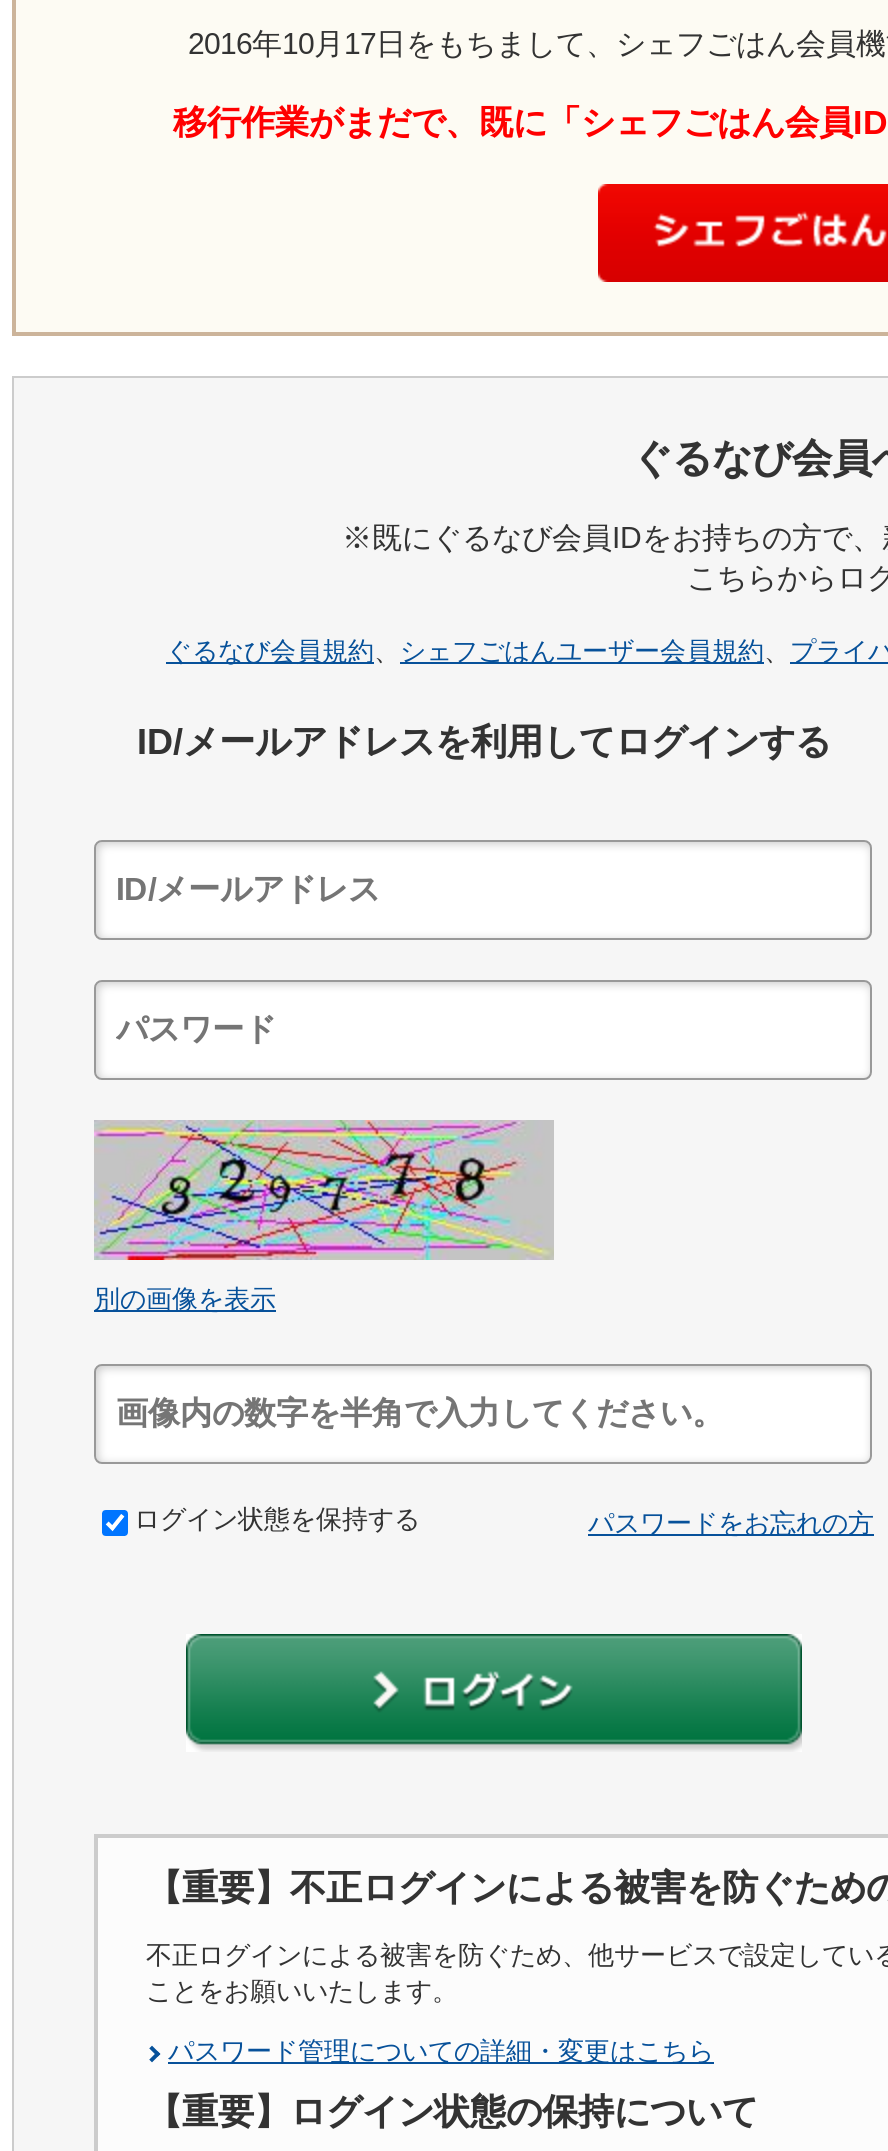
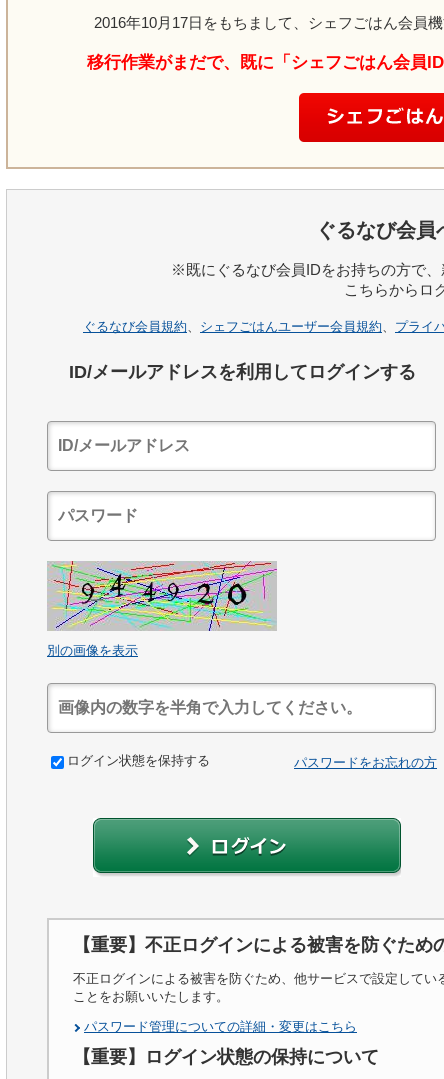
[98,1122,544,1262] [image] -> [51,561,277,631] [image]

